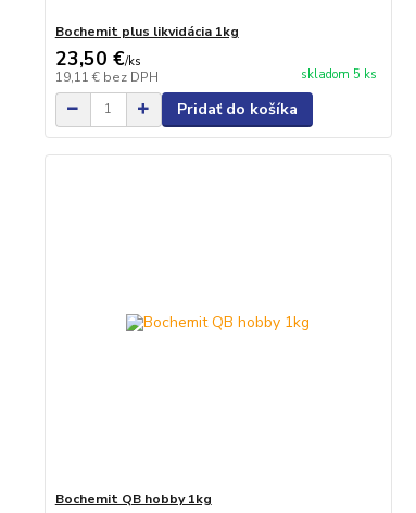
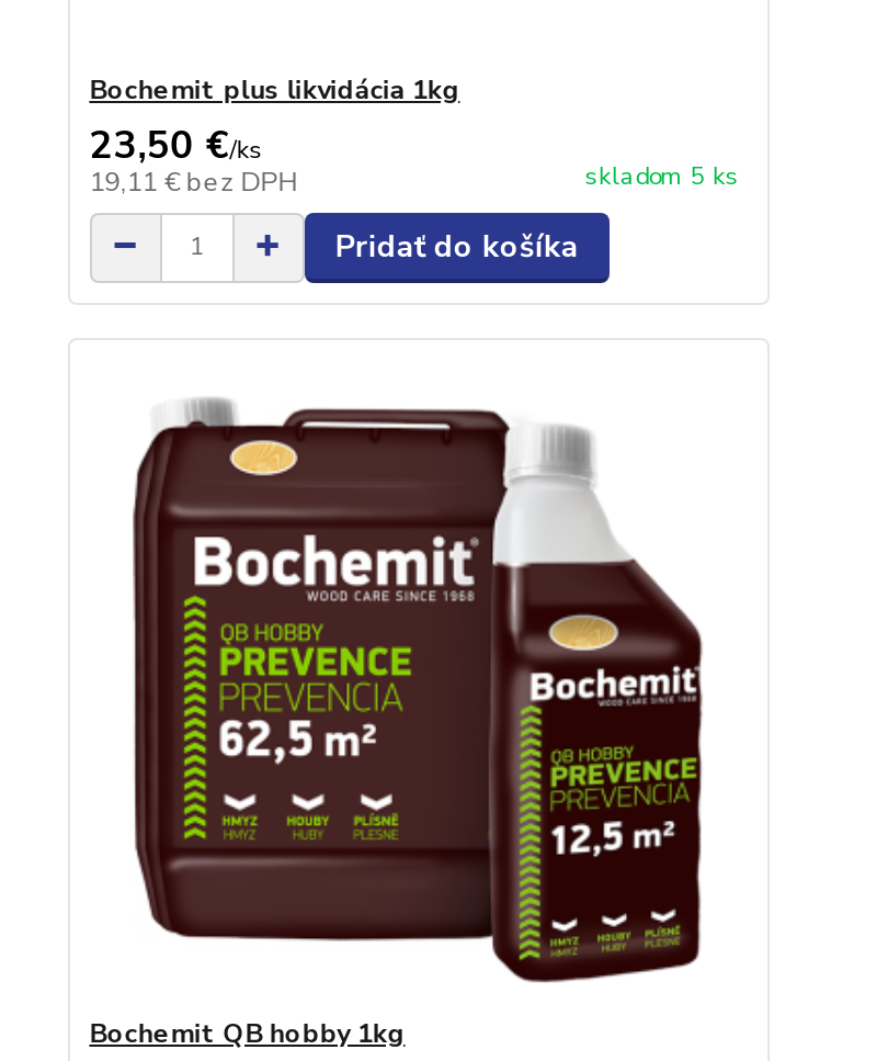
none -> [132,397,704,985] [image]

